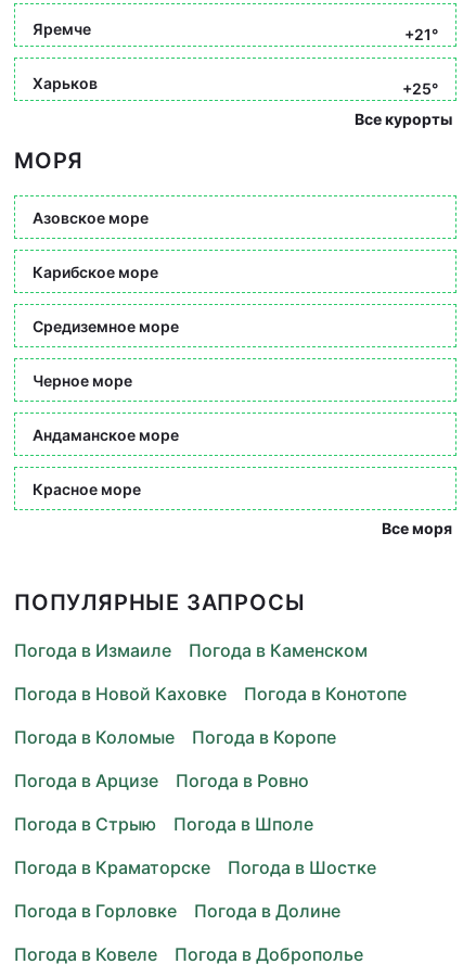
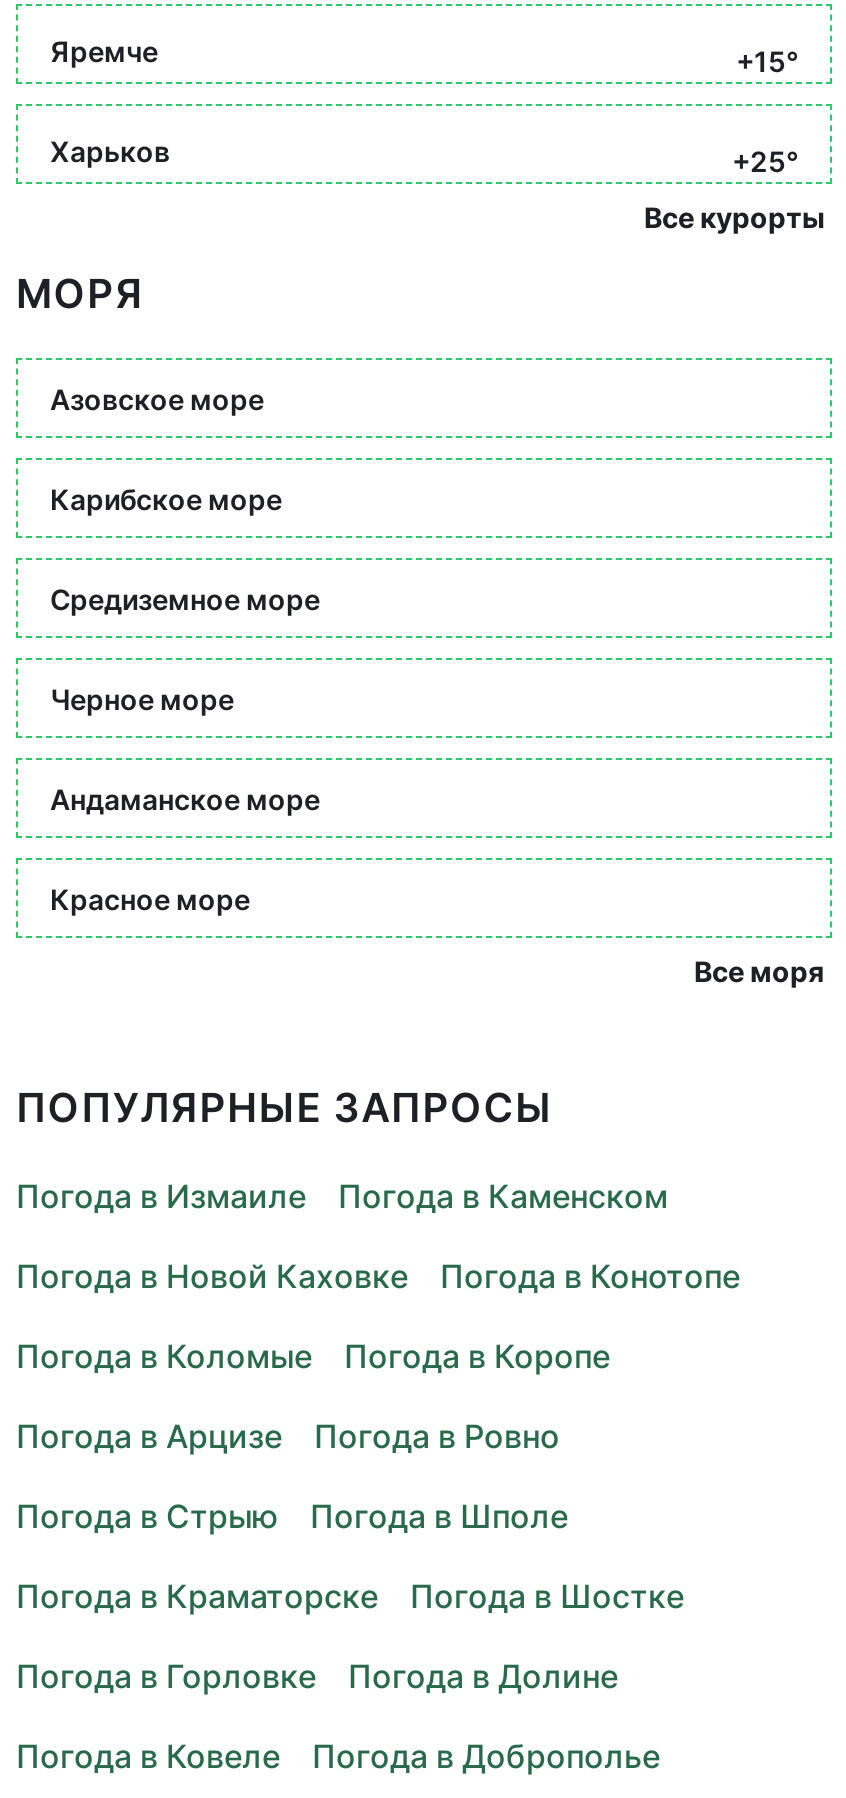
[404,25,438,43] +21° -> [736,44,798,78] +15°

